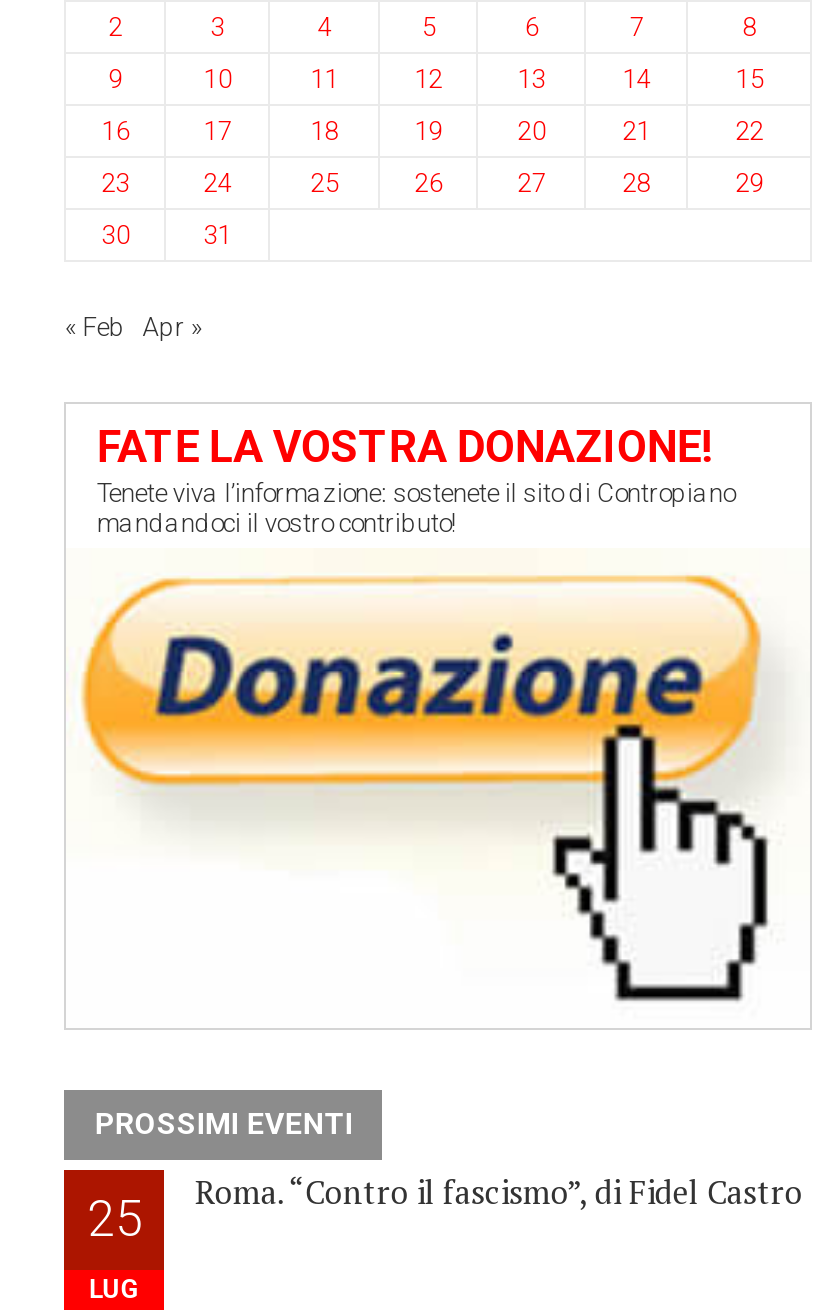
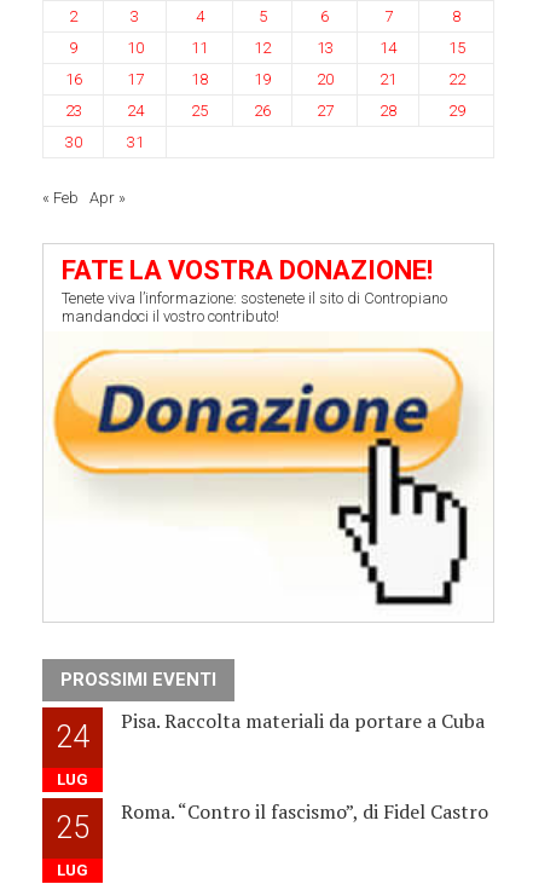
none -> [56,719,90,788] 24 | LUG
none -> [121,707,485,734] Pisa. Raccolta materiali da portare a Cuba

